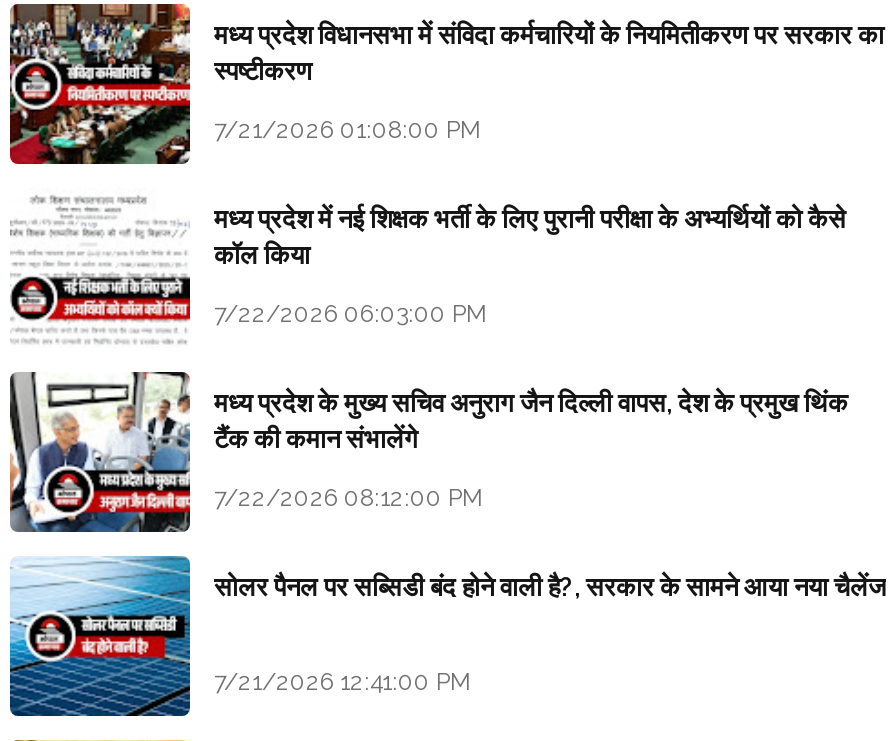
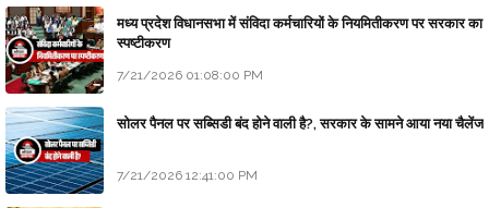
[10,195,848,512] [image] | मध्य प्रदेश में नई शिक्षक भर्ती के लिए पुरानी परीक्षा के अभ्यर्थियों को कैसे | कॉल किया | 7/22/2026 06:03:00 PM | मध्य प्रदेश के मुख्य सचिव अनुराग जैन दिल्ली वापस, देश के प्रमुख थिंक | टैंक की कमान संभालेंगे | 7/22/2026 08:12:00 PM -> none
[8,369,186,535] [image] -> none

